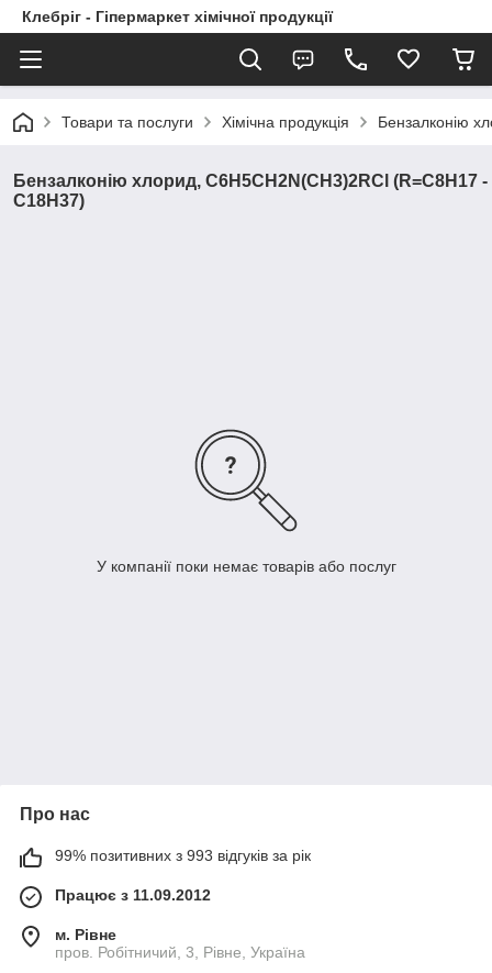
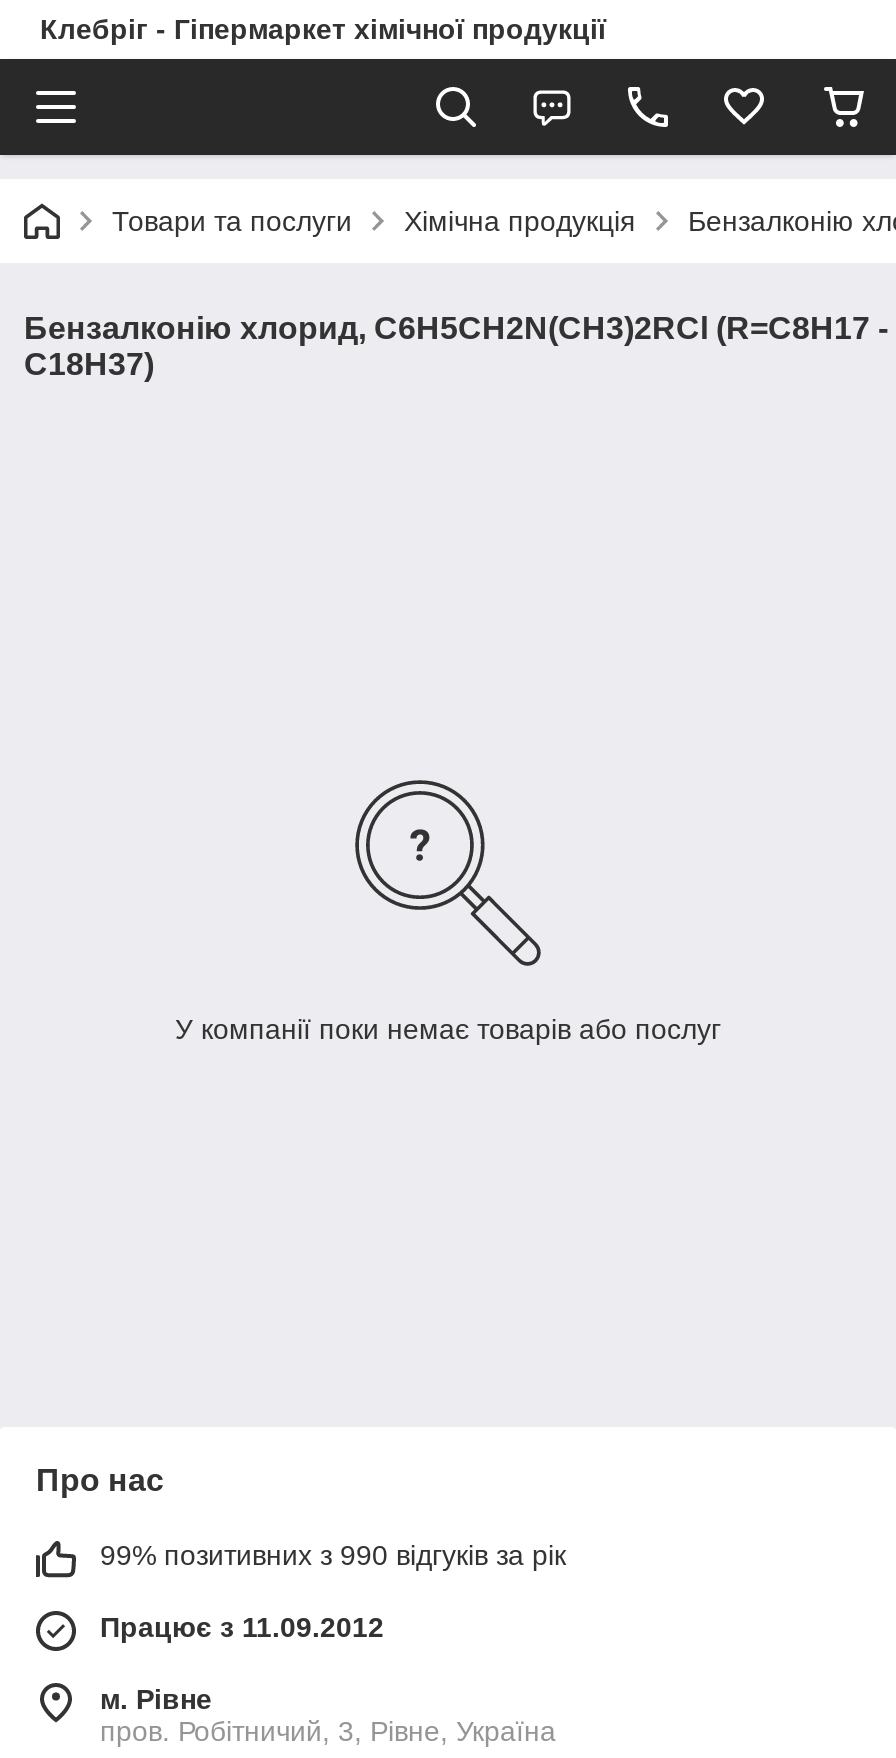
[55,847,311,865] 99% позитивних з 993 відгуків за рік -> [100,1540,566,1572] 99% позитивних з 990 відгуків за рік

